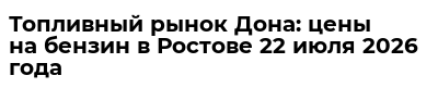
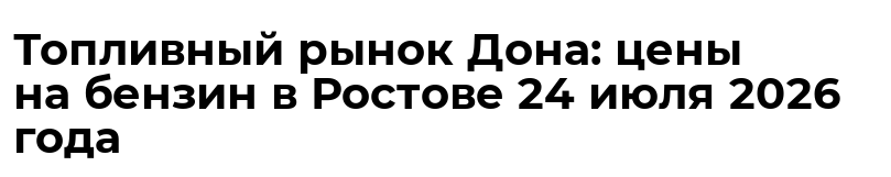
[9,32,419,59] на бензин в Ростове 22 июля 2026 -> [13,67,841,120] на бензин в Ростове 24 июля 2026

